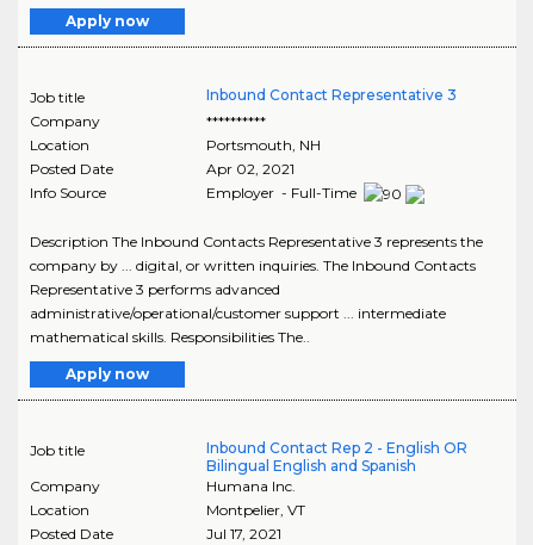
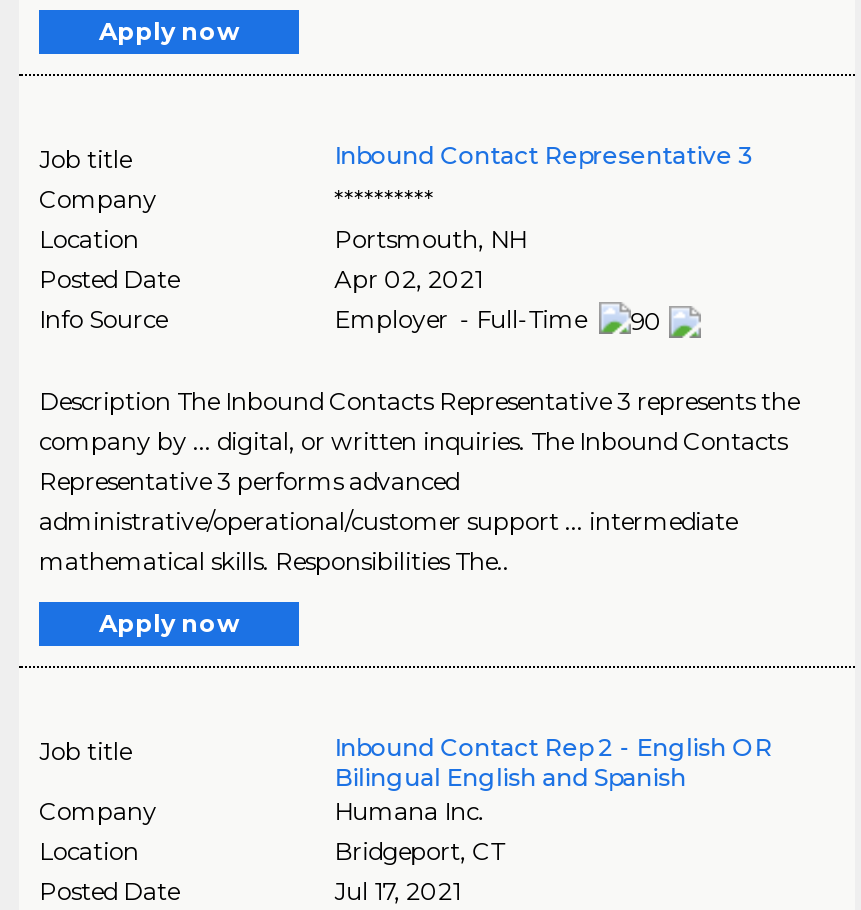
[206,500,305,518] Montpelier, VT -> [334,835,504,865] Bridgeport, CT

